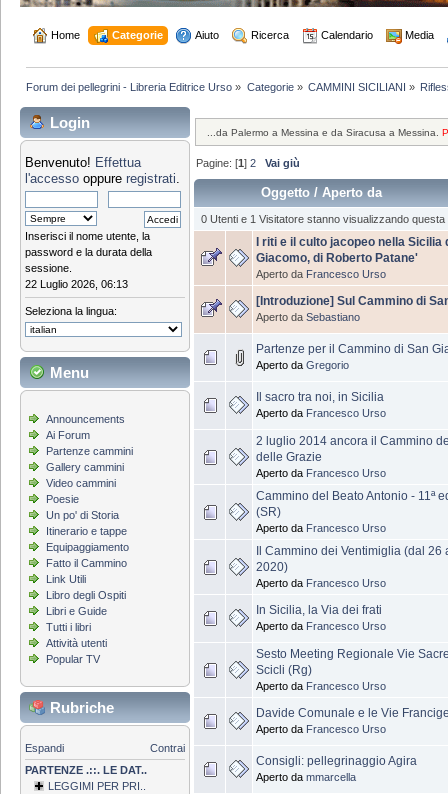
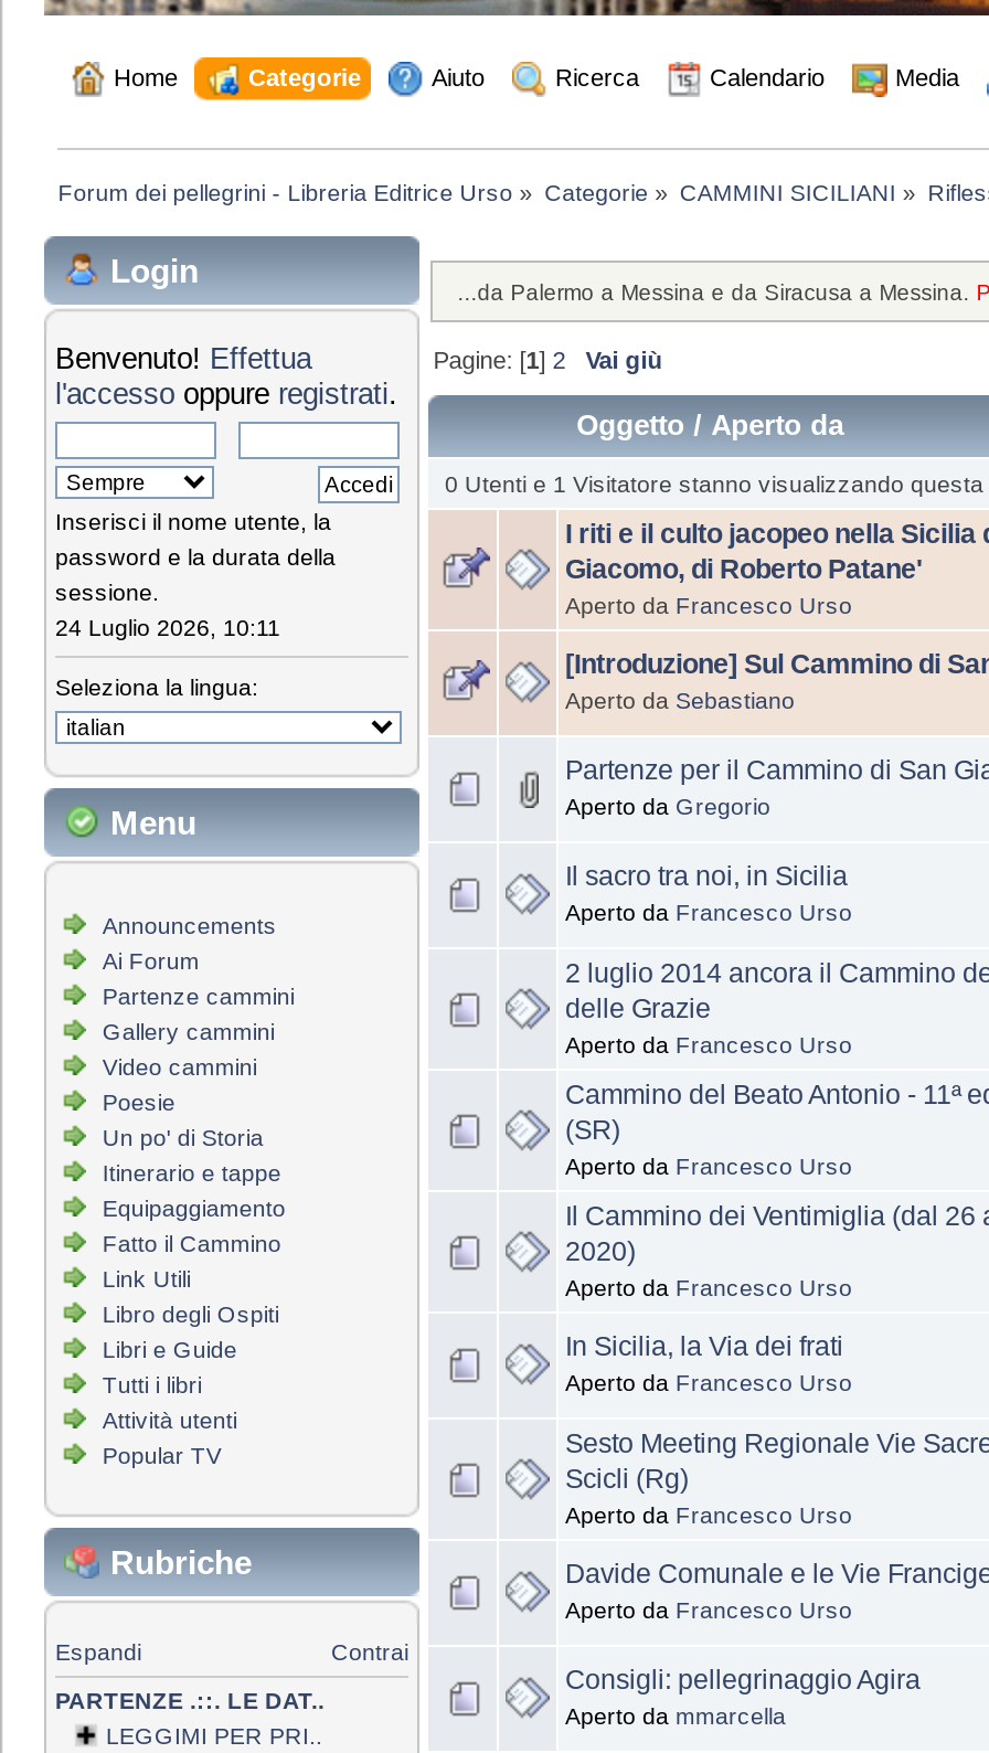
[25,278,128,290] 22 Luglio 2026, 06:13 -> [55,613,280,640] 24 Luglio 2026, 10:11

